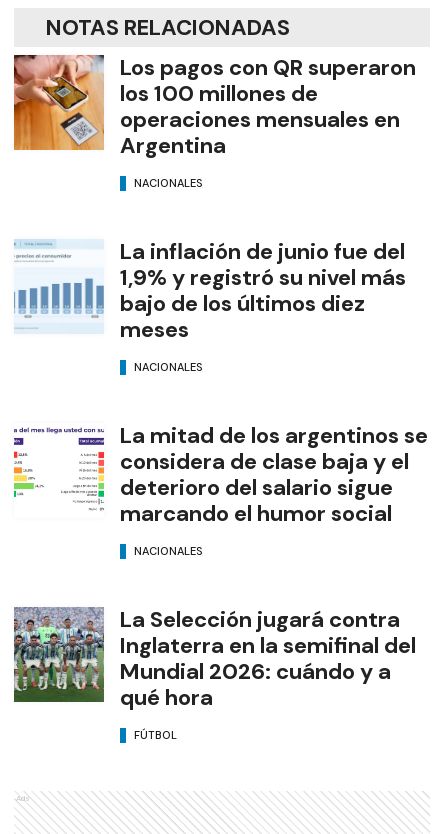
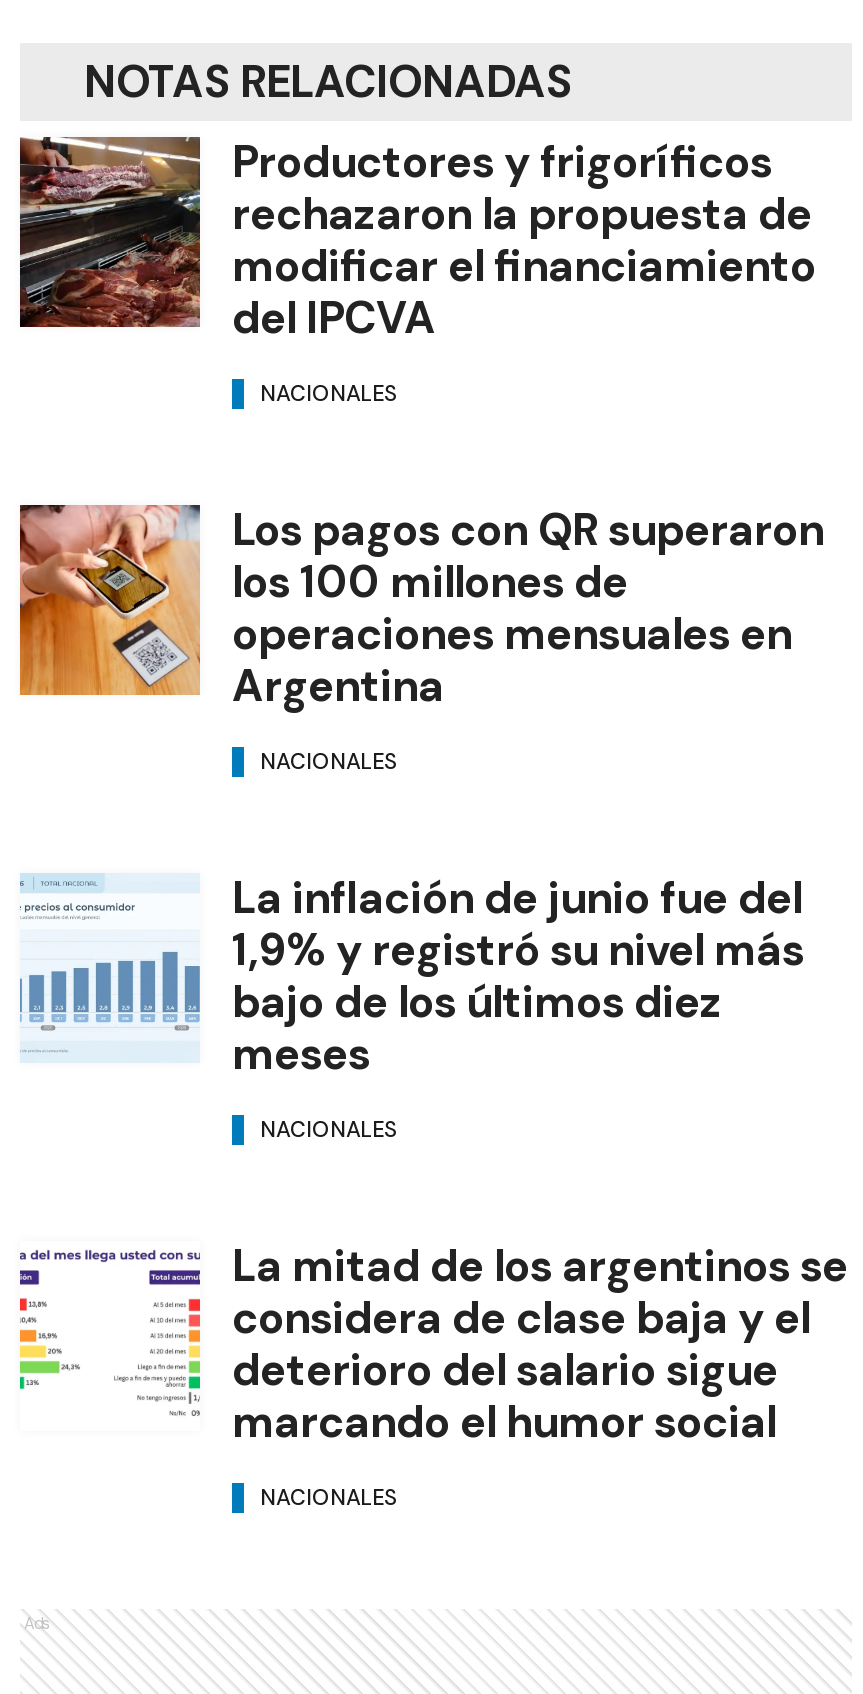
none -> [18,133,816,406] [image] | Productores y frigoríficos | rechazaron la propuesta de | modificar el financiamiento | del IPCVA | NACIONALES
moved [12,53,428,558] -> [16,500,848,1510]: [image] | Los pagos con QR superaron | los 100 millones de | ... | marcando el humor social | NACIONALES
[13,605,416,742] [image] | La Selección jugará contra | Inglaterra en la semifinal del | Mundial 2026: cuándo y a | qué hora | FÚTBOL -> none

